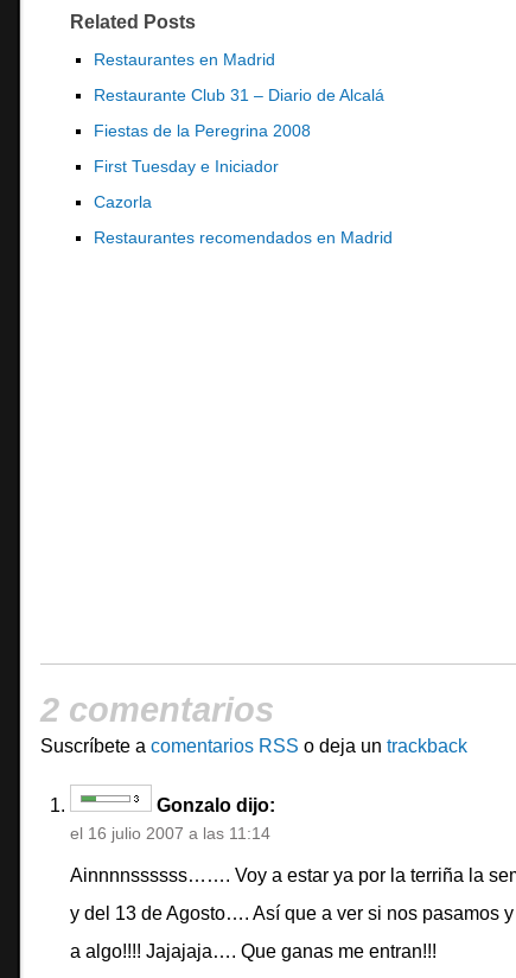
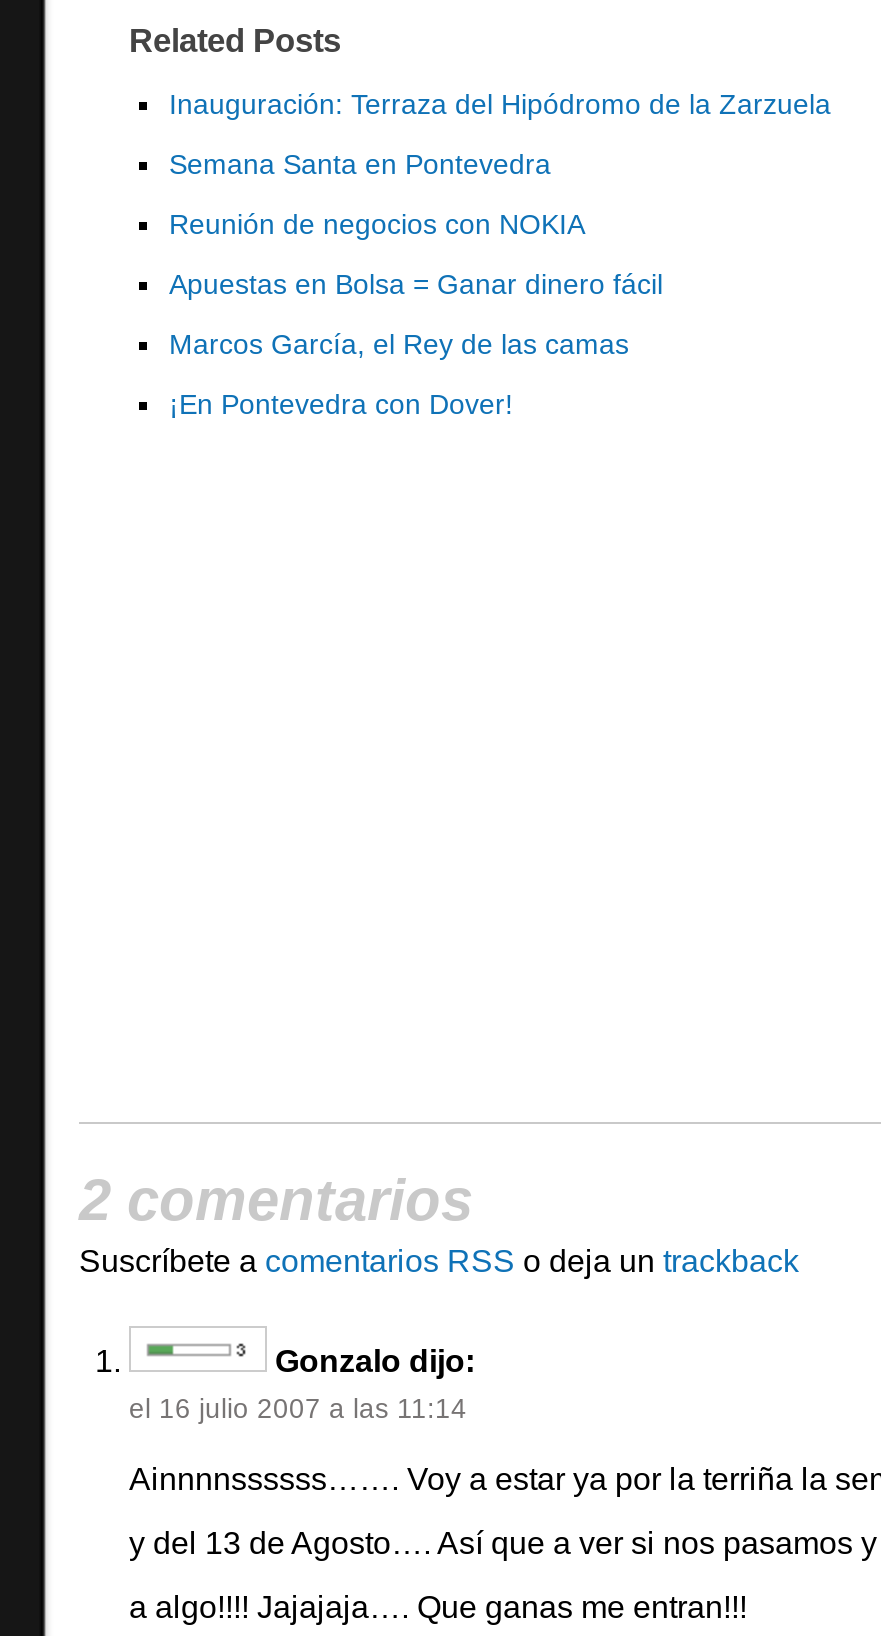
[94,50,275,69] Restaurantes en Madrid -> [169,88,831,120] Inauguración: Terraza del Hipódromo de la Zarzuela
[94,85,384,104] Restaurante Club 31 – Diario de Alcalá -> [169,148,551,180] Semana Santa en Pontevedra
[94,121,311,140] Fiestas de la Peregrina 2008 -> [169,208,585,240] Reunión de negocios con NOKIA
[94,157,279,176] First Tuesday e Iniciador -> [169,268,663,300] Apuestas en Bolsa = Ganar dinero fácil
[94,192,152,211] Cazorla -> [169,328,629,360] Marcos García, el Rey de las camas
[94,228,393,247] Restaurantes recomendados en Madrid -> [169,388,513,420] ¡En Pontevedra con Dover!

